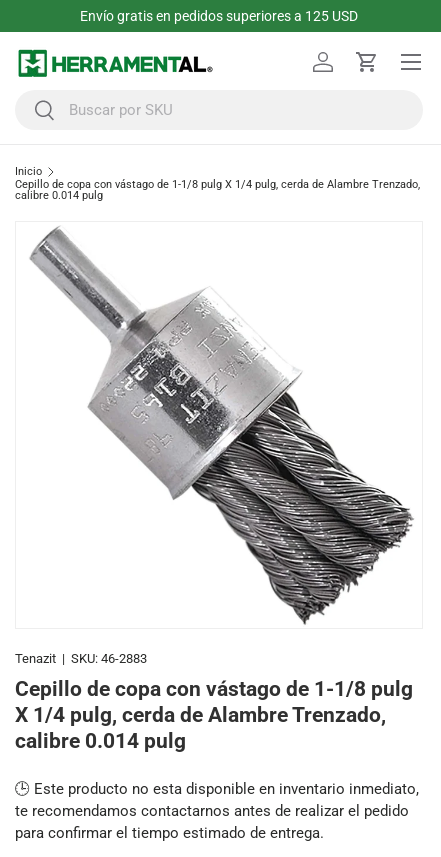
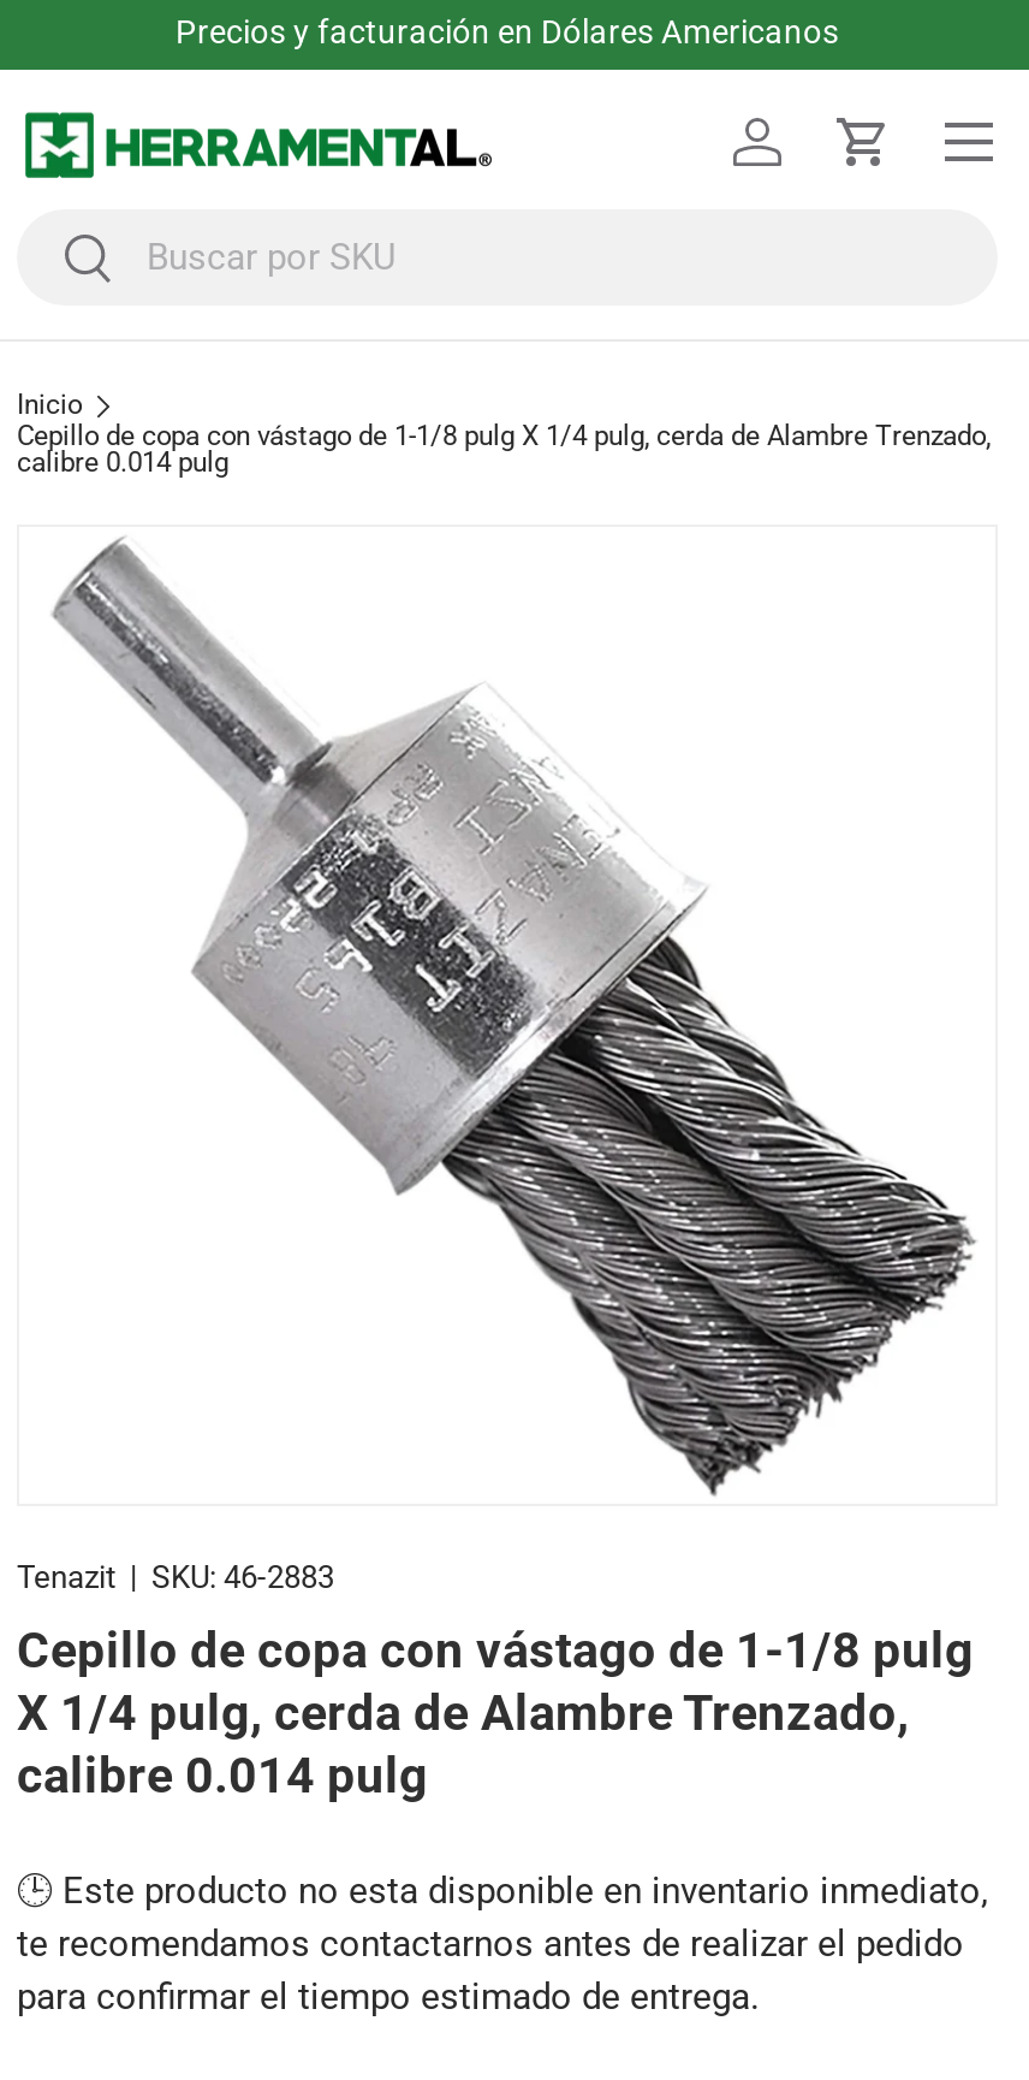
[80,8,358,24] Envío gratis en pedidos superiores a 125 USD -> [176,12,839,51] Precios y facturación en Dólares Americanos

